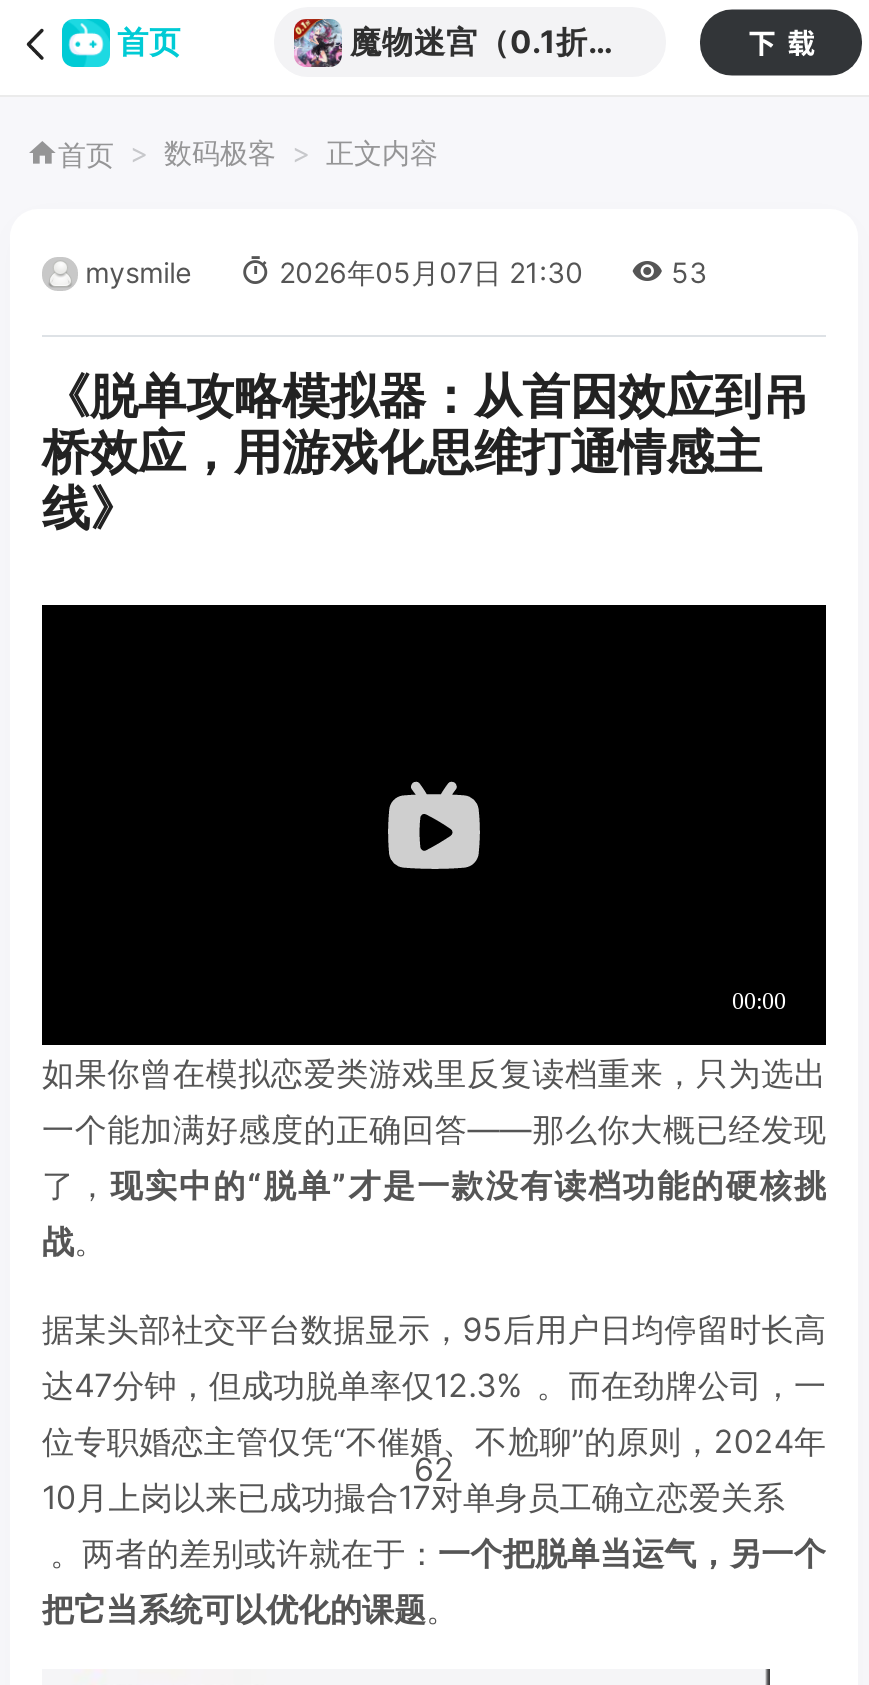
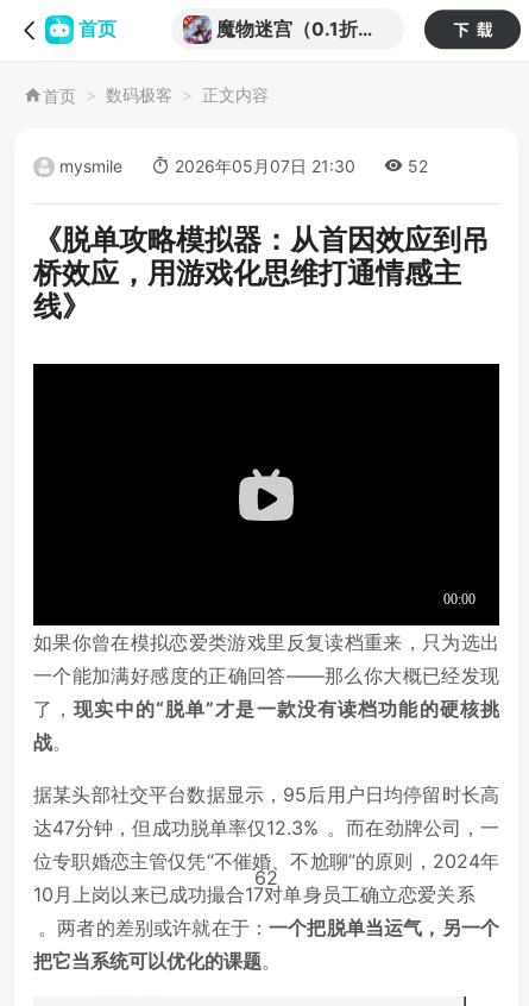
[671,255,707,289] 53 -> [407,156,427,176] 52

